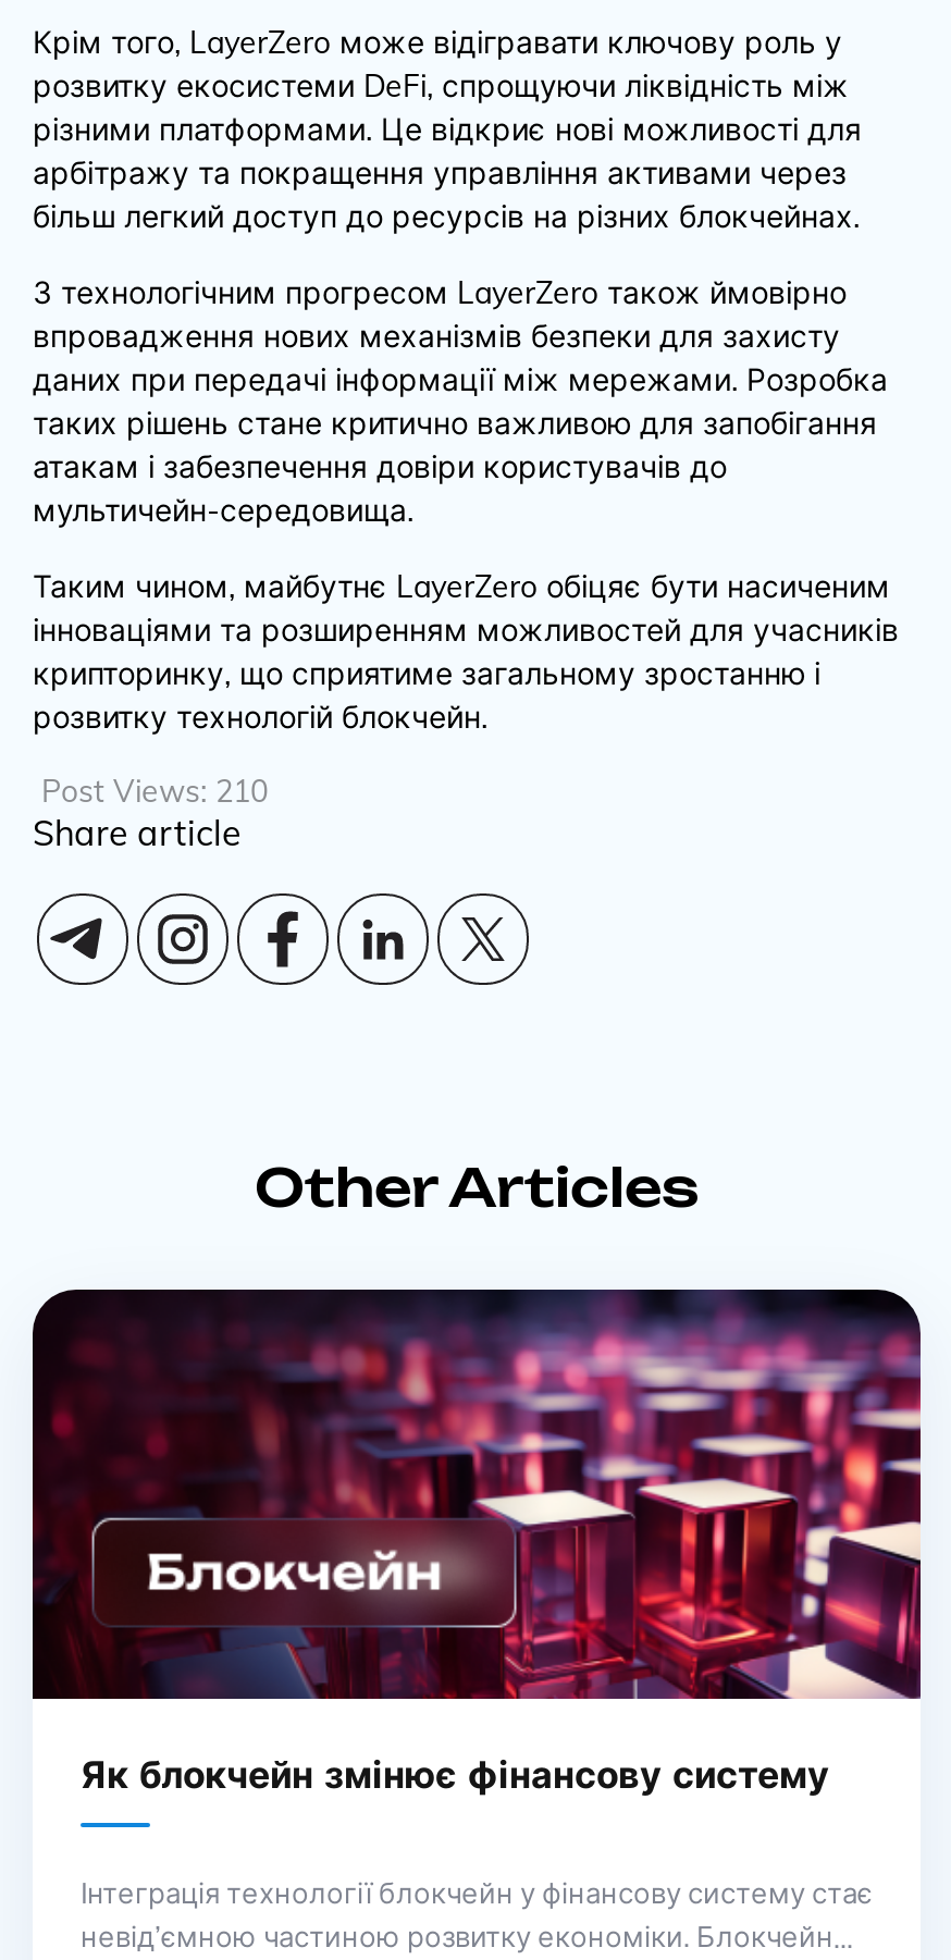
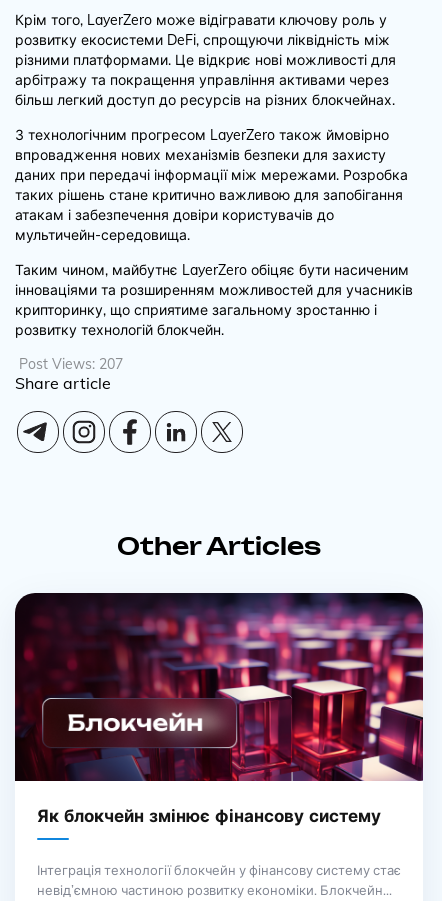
[41,771,268,811] Post Views: 210 -> [19,355,123,373] Post Views: 207

